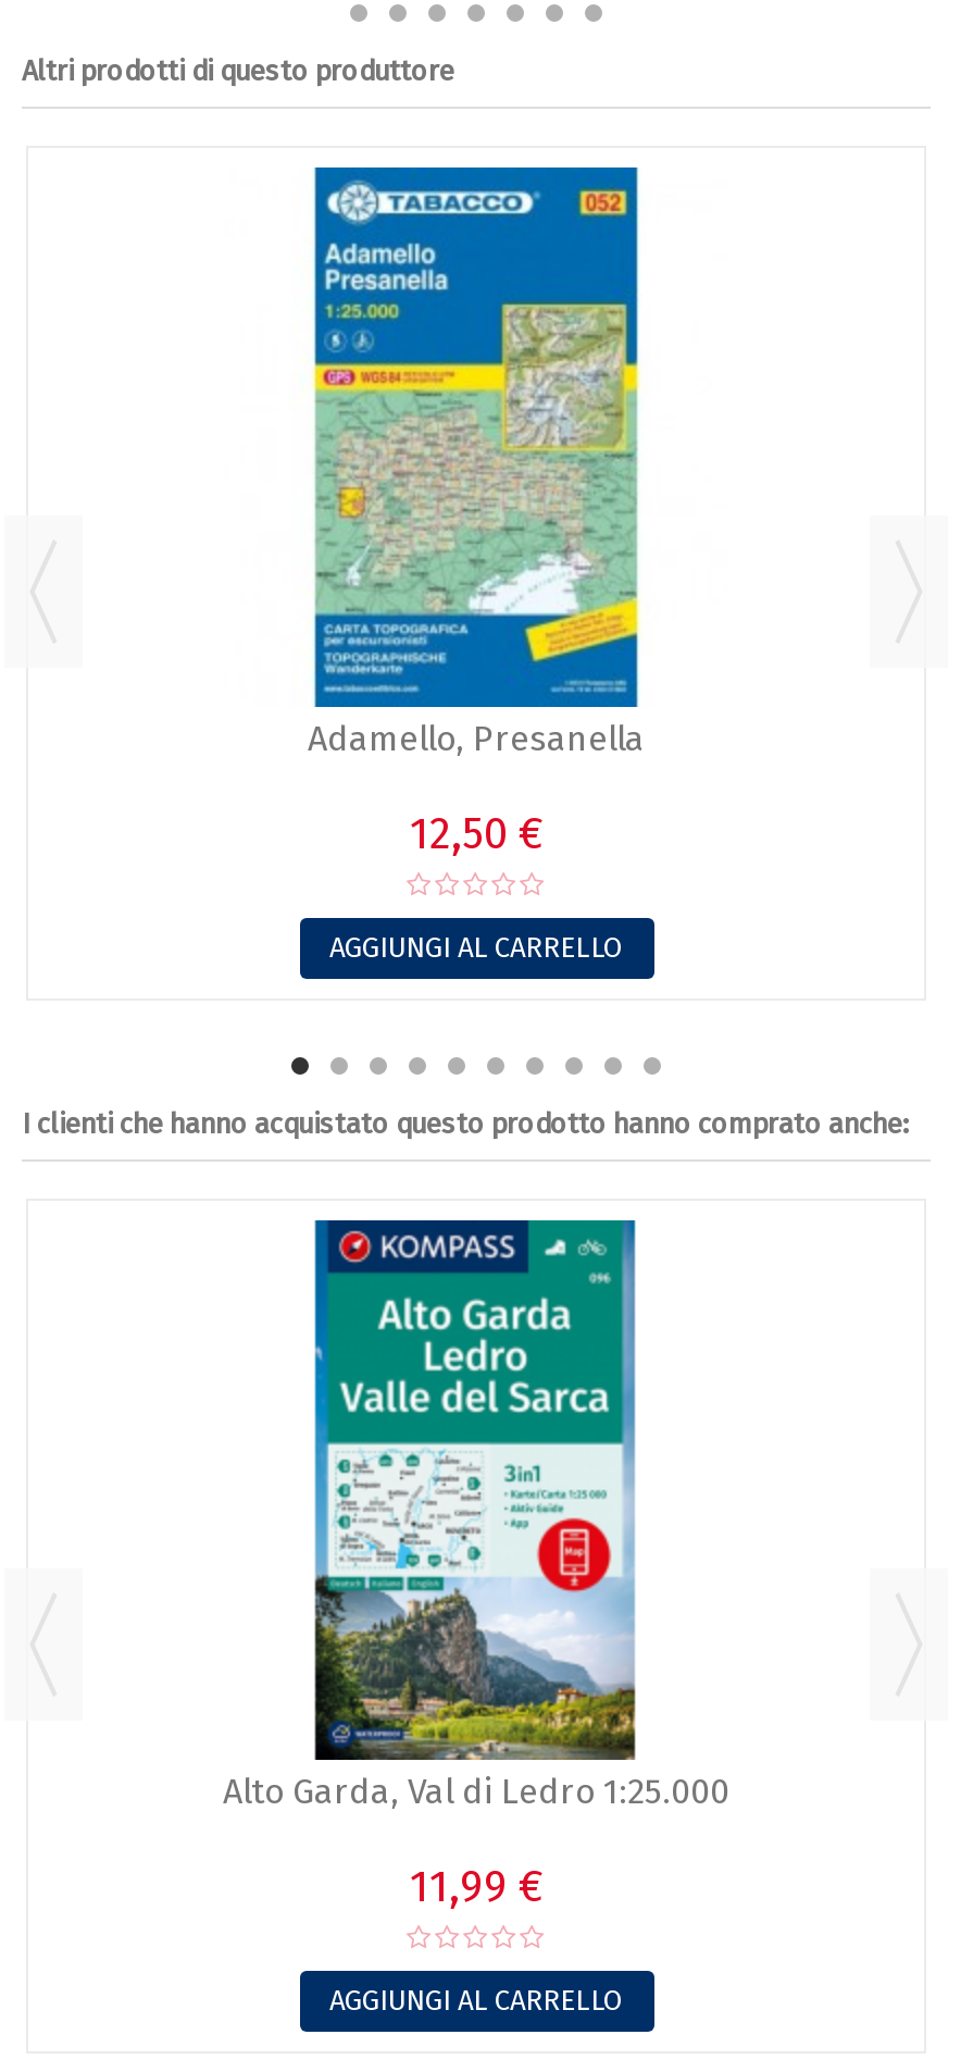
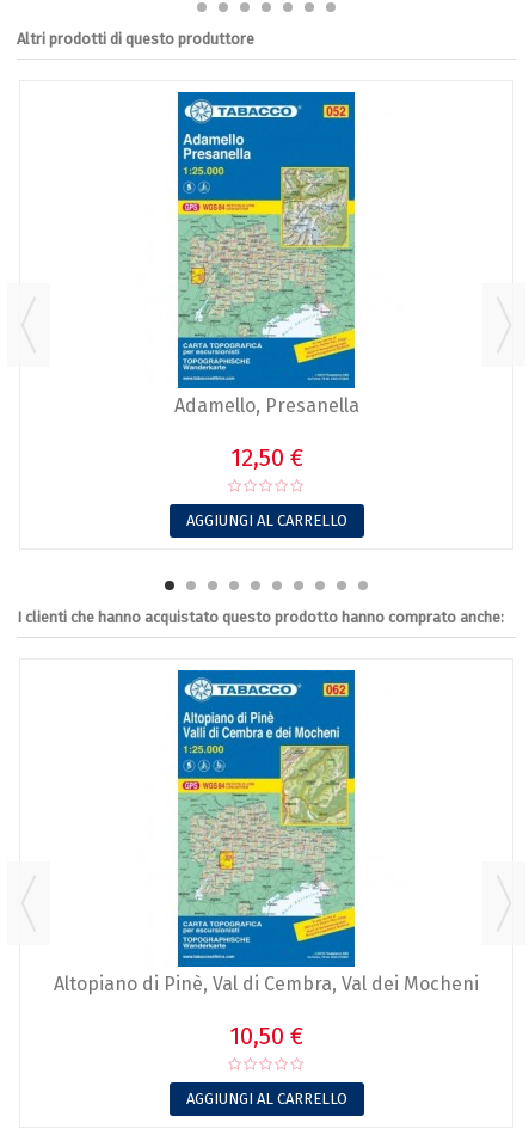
[223,1220,729,1812] [image] | Alto Garda, Val di Ledro 1:25.000 -> [54,670,479,995] [image] | Altopiano di Pinè, Val di Cembra, Val dei Mocheni
[410,1859,542,1912] 11,99 € -> [229,1021,303,1050] 10,50 €

